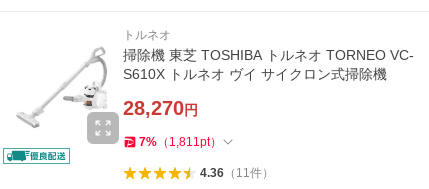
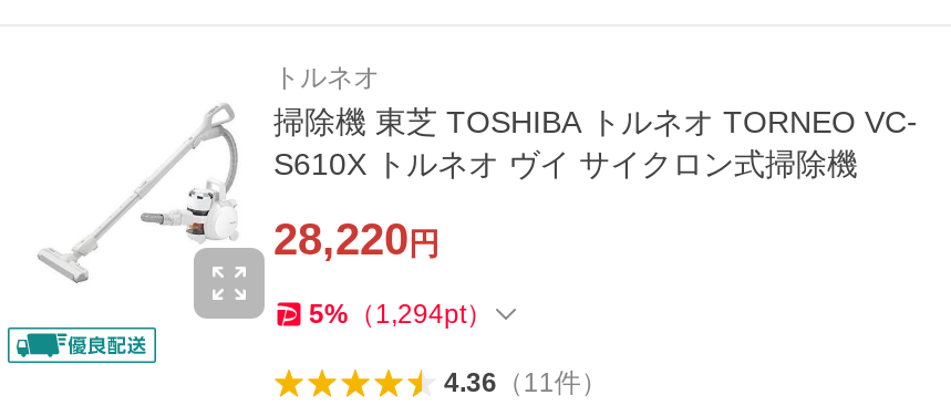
[123,97,198,119] 28,270円 -> [273,215,440,264] 28,220円
[139,135,222,149] 7%（1,811pt） -> [309,299,493,330] 5%（1,294pt）

